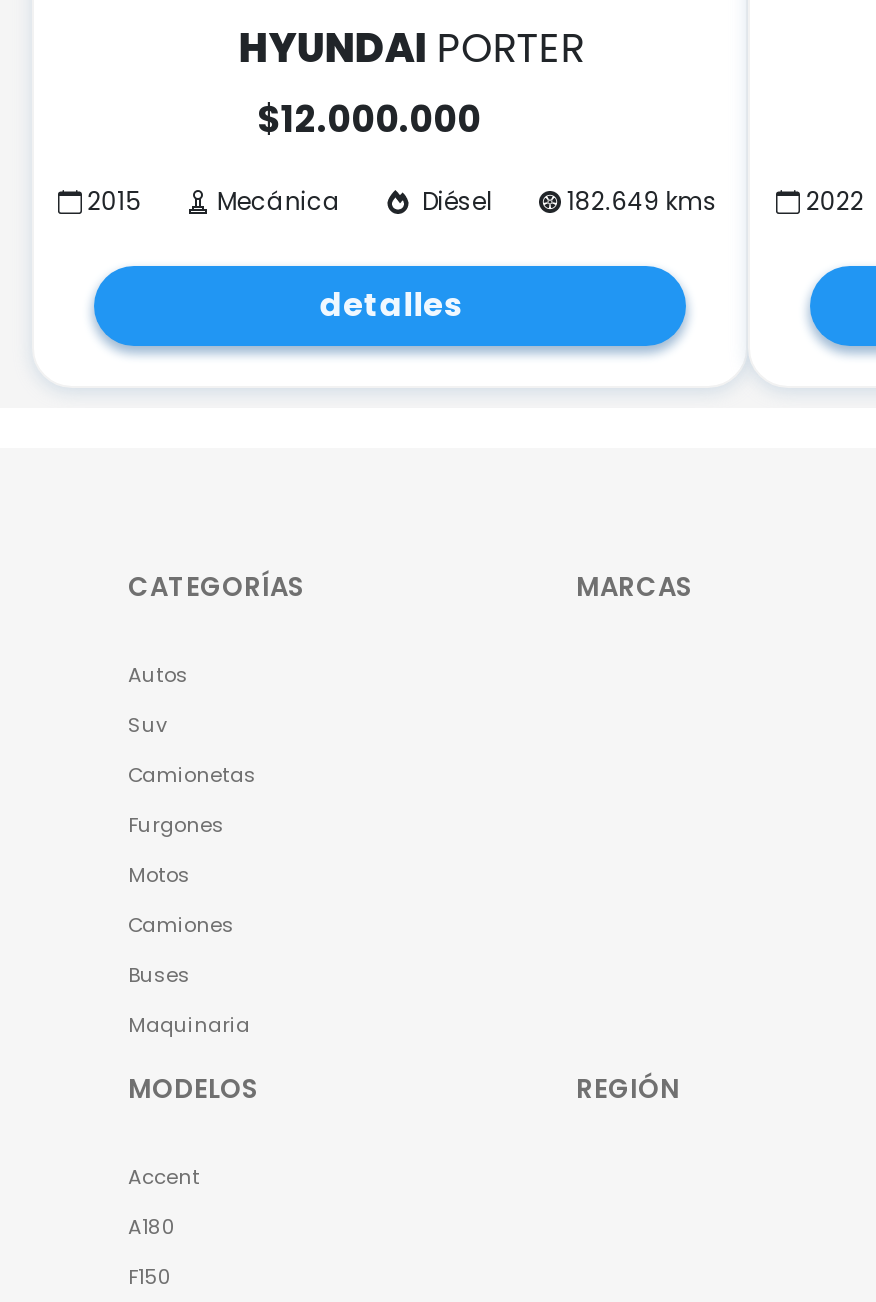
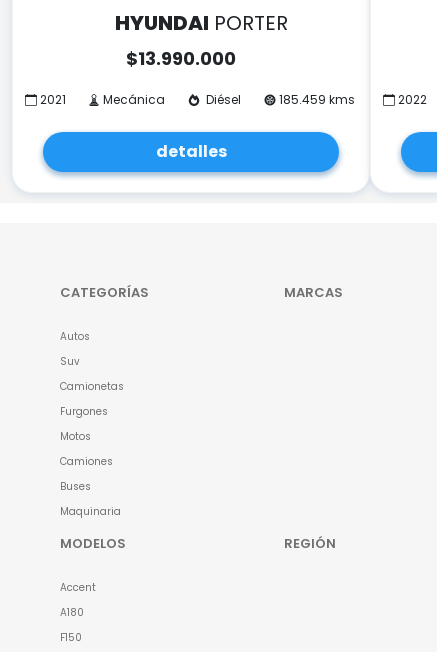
[257,94,481,144] $12.000.000 -> [125,46,235,71] $13.990.000
[88,184,142,218] 2015 -> [40,91,66,108] 2021
[567,184,717,218] 182.649 kms -> [279,91,355,108] 185.459 kms

